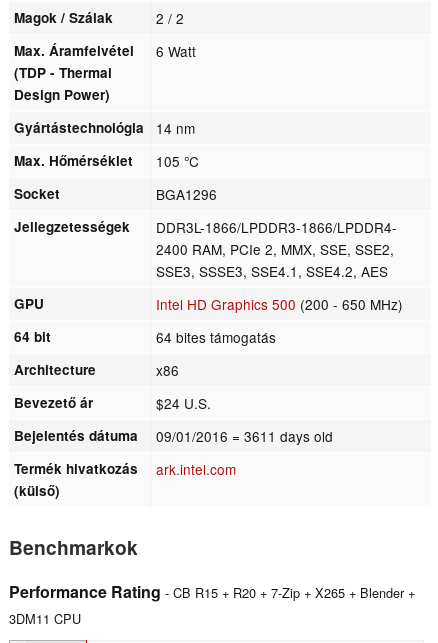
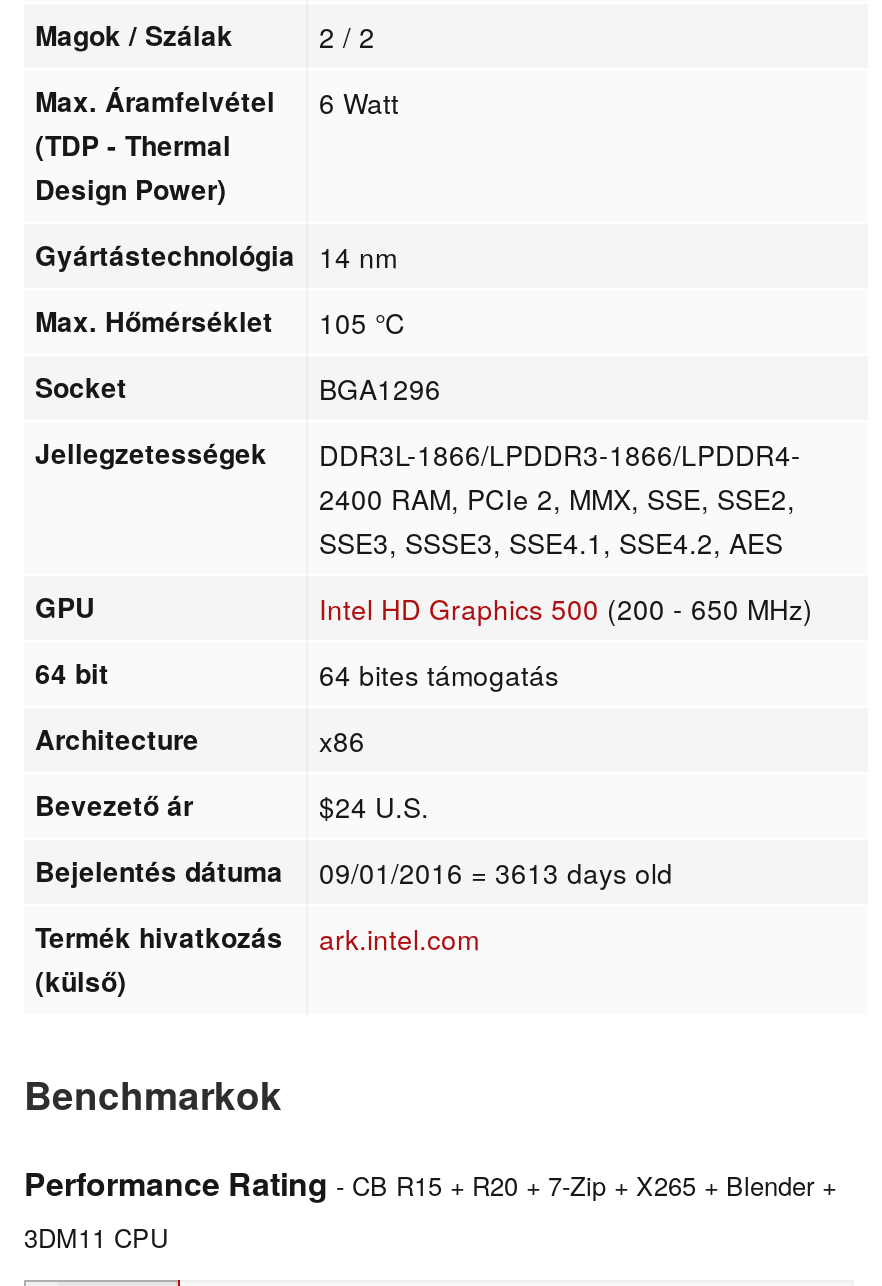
[14,426,333,446] Bejelentés dátuma 09/01/2016 = 3611 days old -> [35,851,673,891] Bejelentés dátuma 09/01/2016 = 3613 days old

